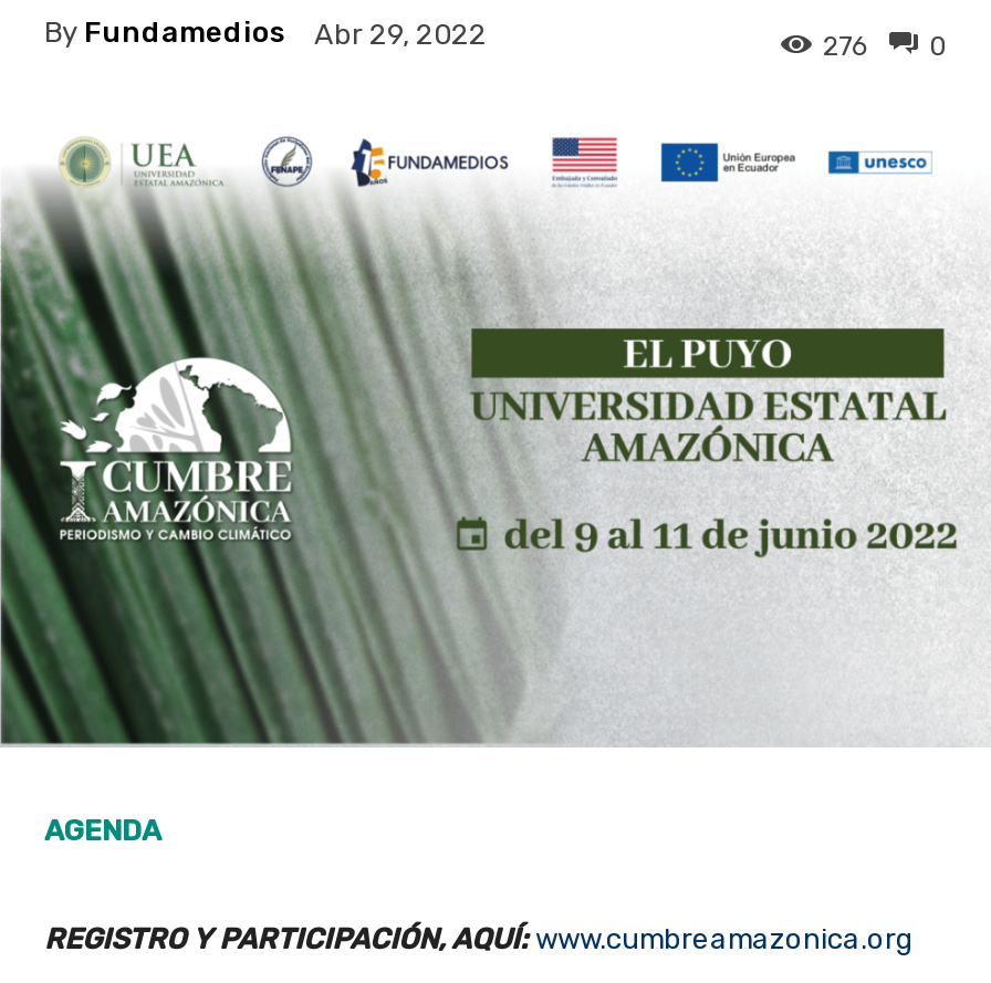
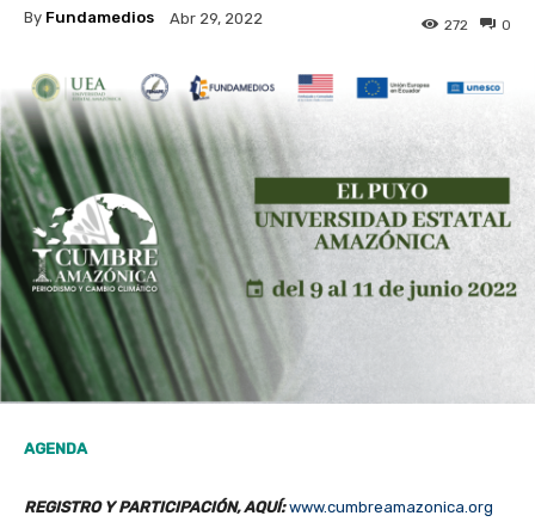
[823,30,947,61] 276 0 -> [444,16,511,33] 272 0

